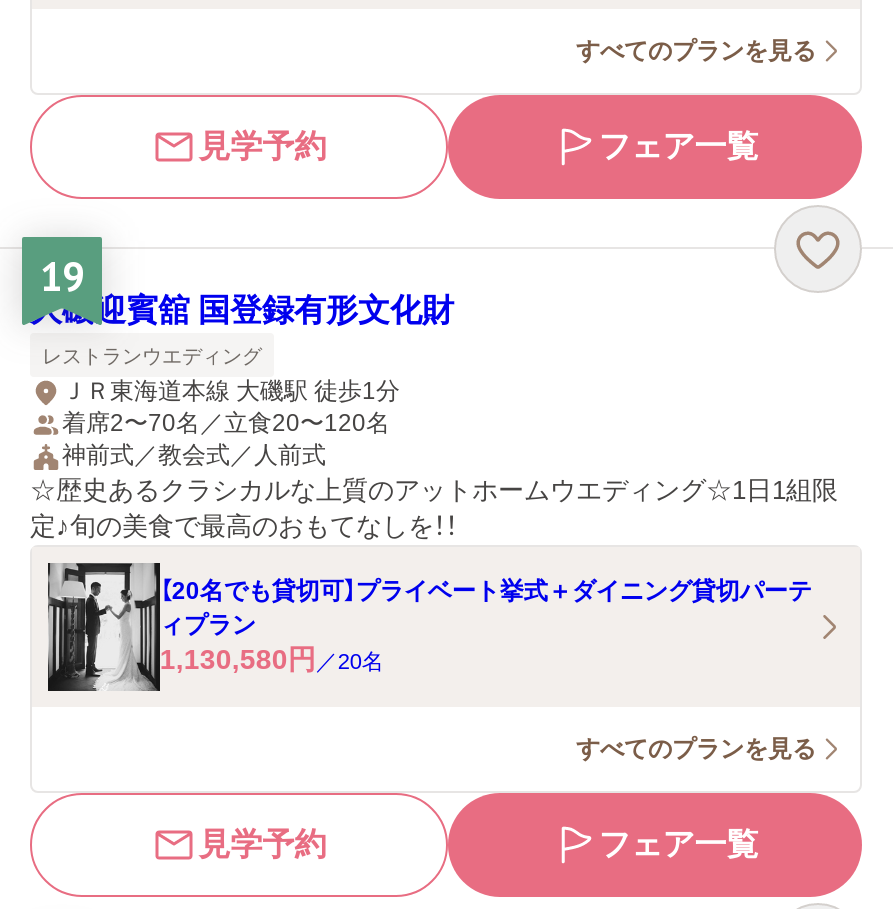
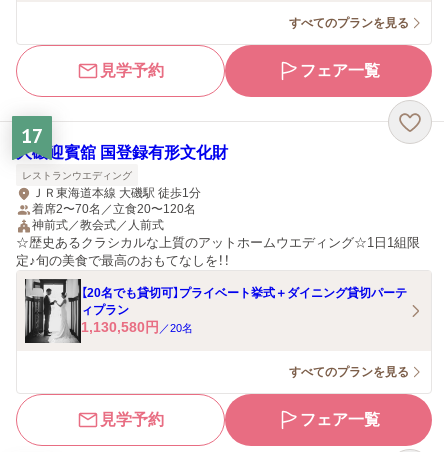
[40,251,84,303] 19 -> [21,123,43,149] 17

